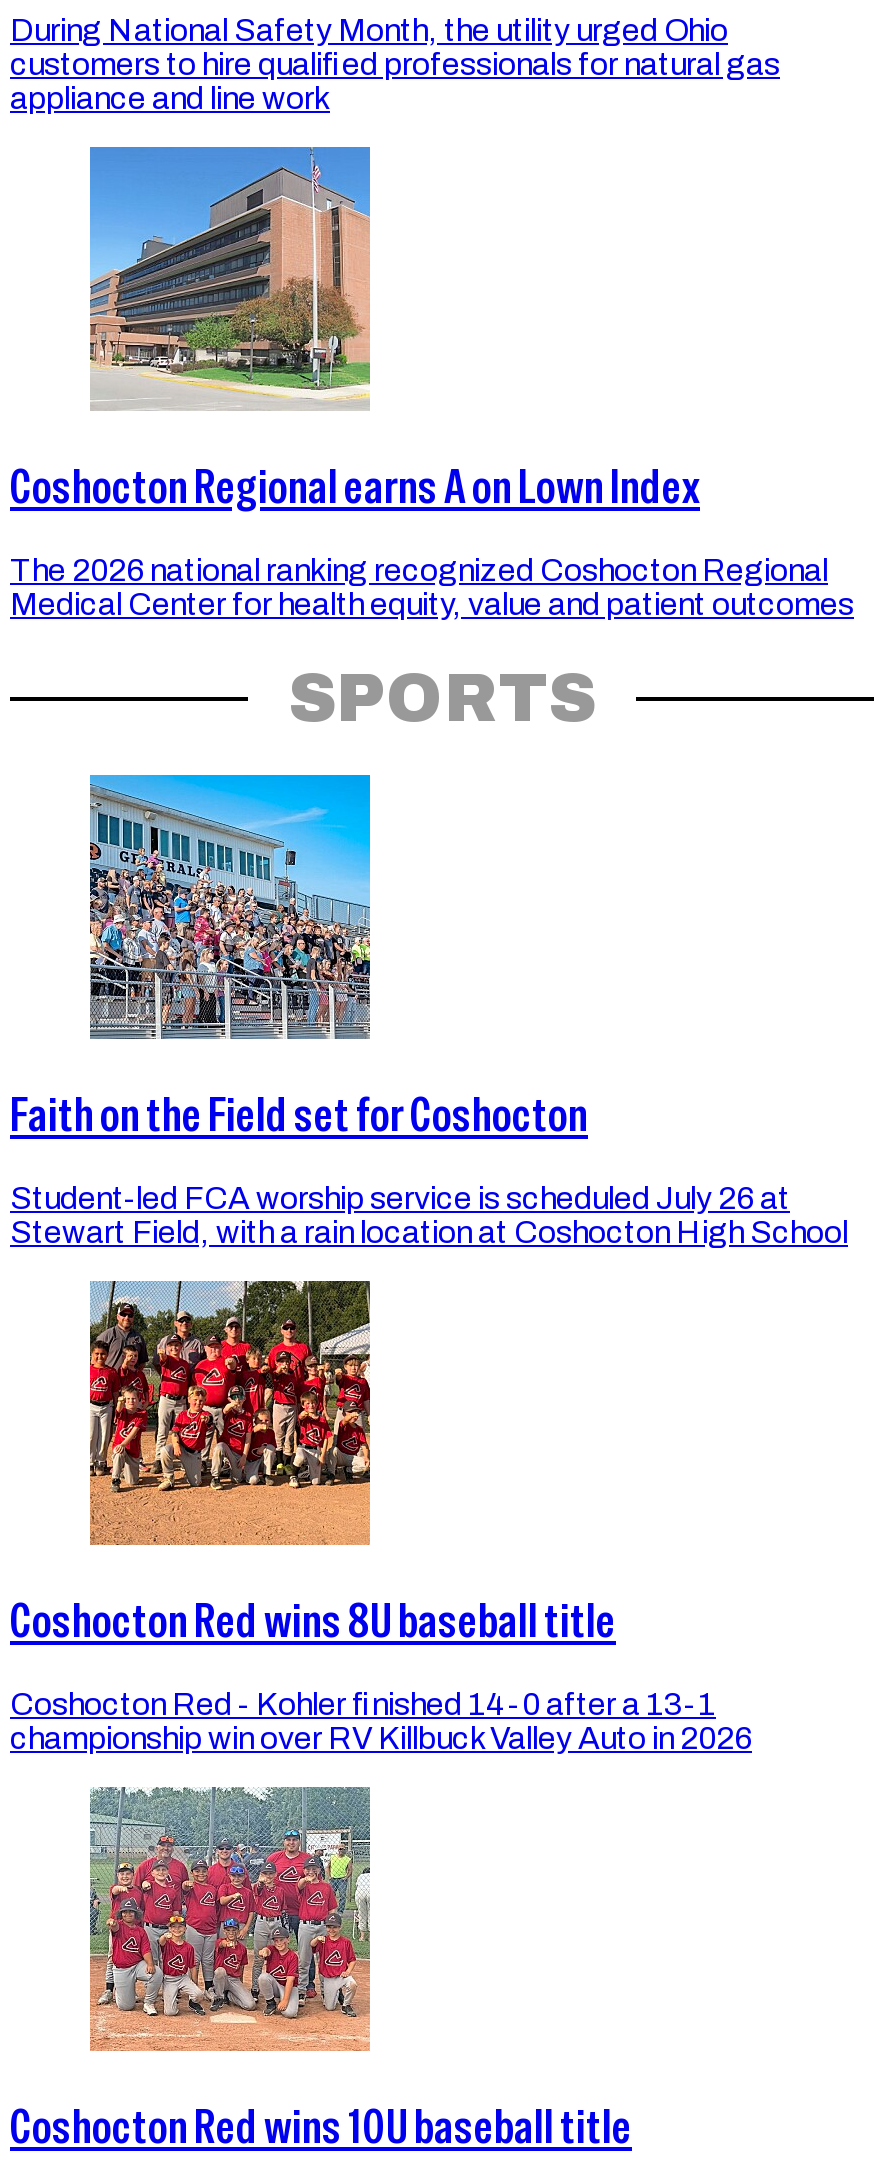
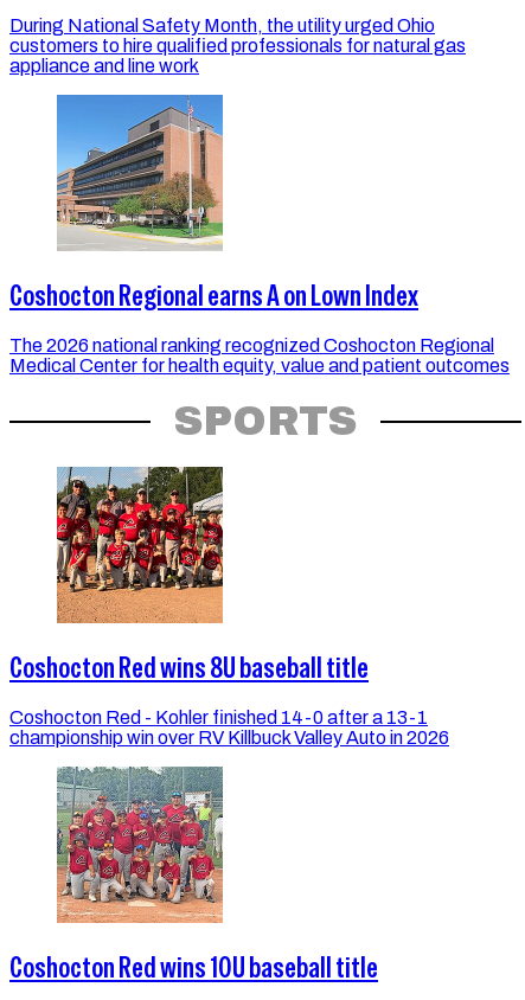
[10,773,848,1249] [image] | Faith on the Field set for Coshocton | Student-led FCA worship service is scheduled July 26 at | Stewart Field, with a rain location at Coshocton High School -> none

